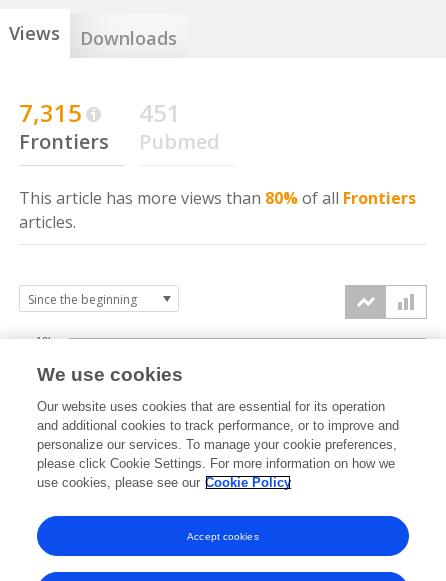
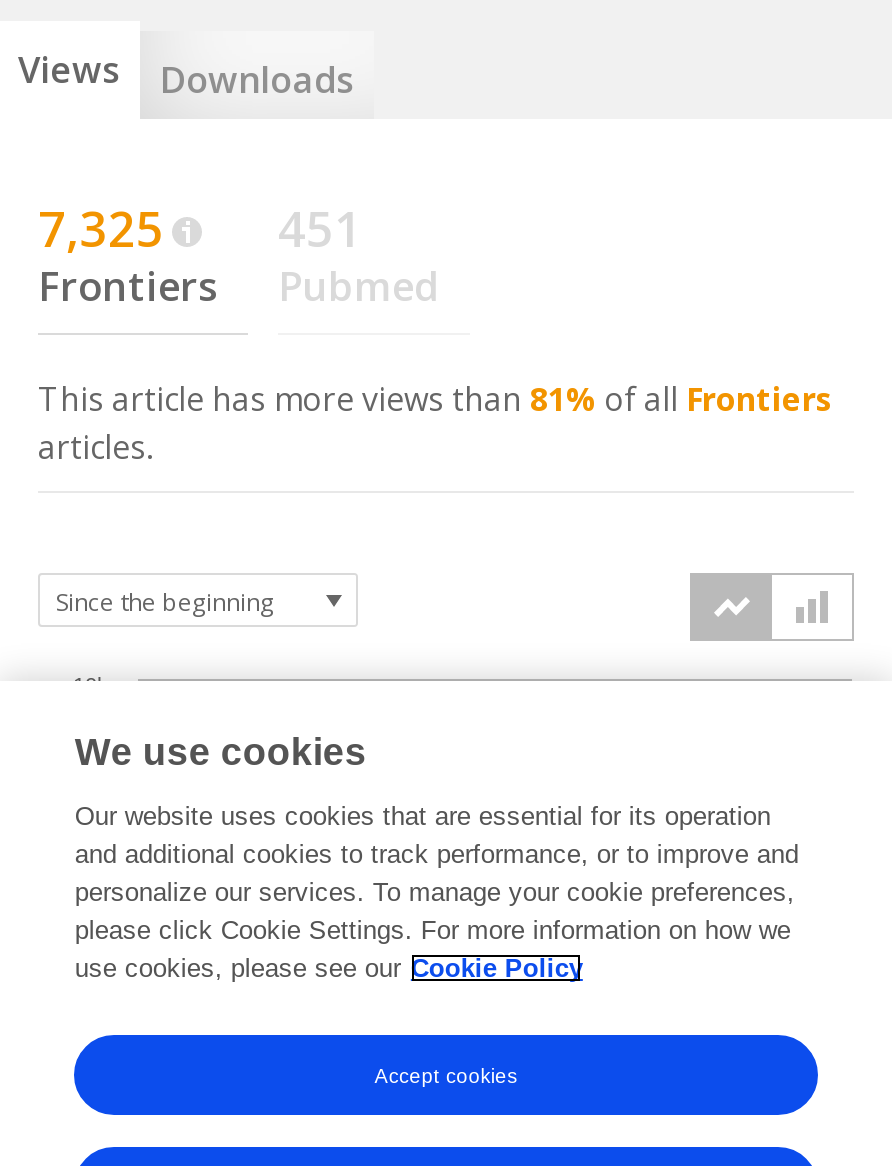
[19,96,82,129] 7,315 -> [38,195,164,261] 7,325
[19,187,416,209] This article has more views than 80% of all Frontiers -> [38,377,832,421] This article has more views than 81% of all Frontiers

